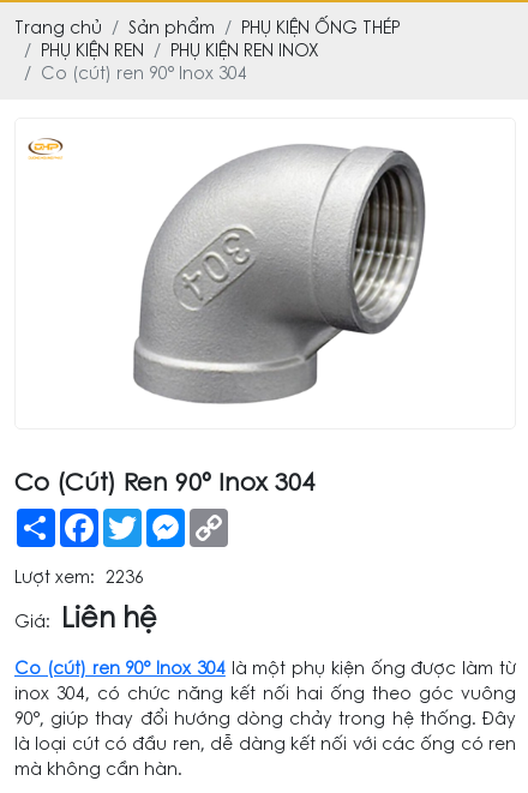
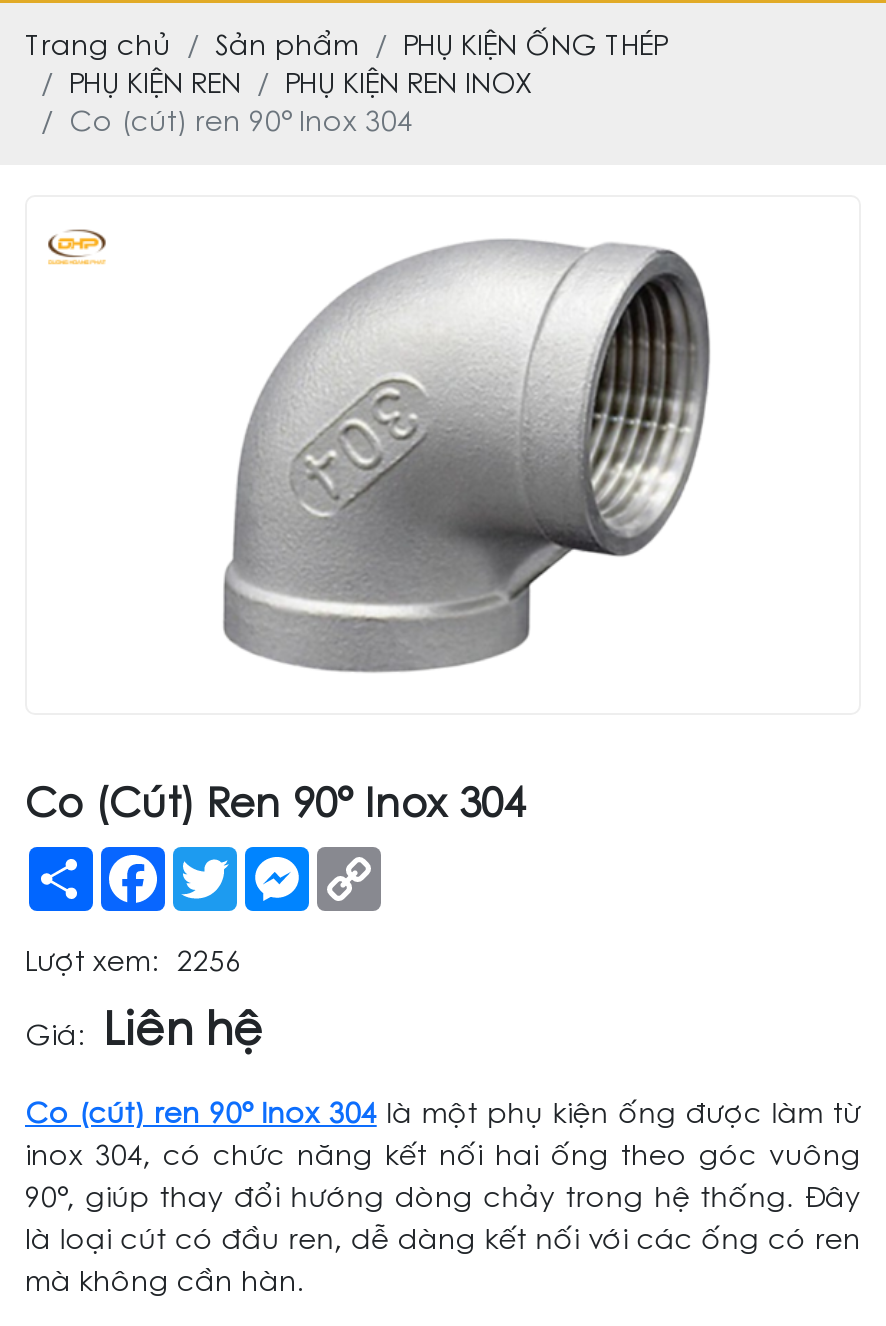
[14,565,144,589] Lượt xem: 2236 -> [25,941,241,981] Lượt xem: 2256

